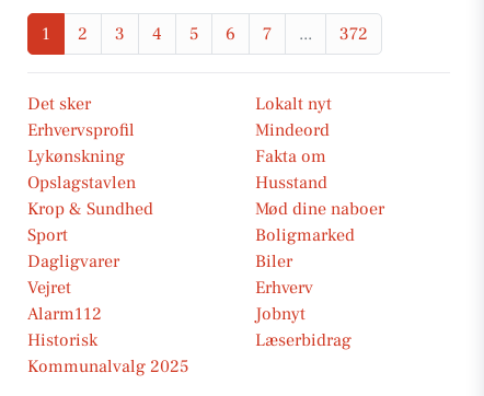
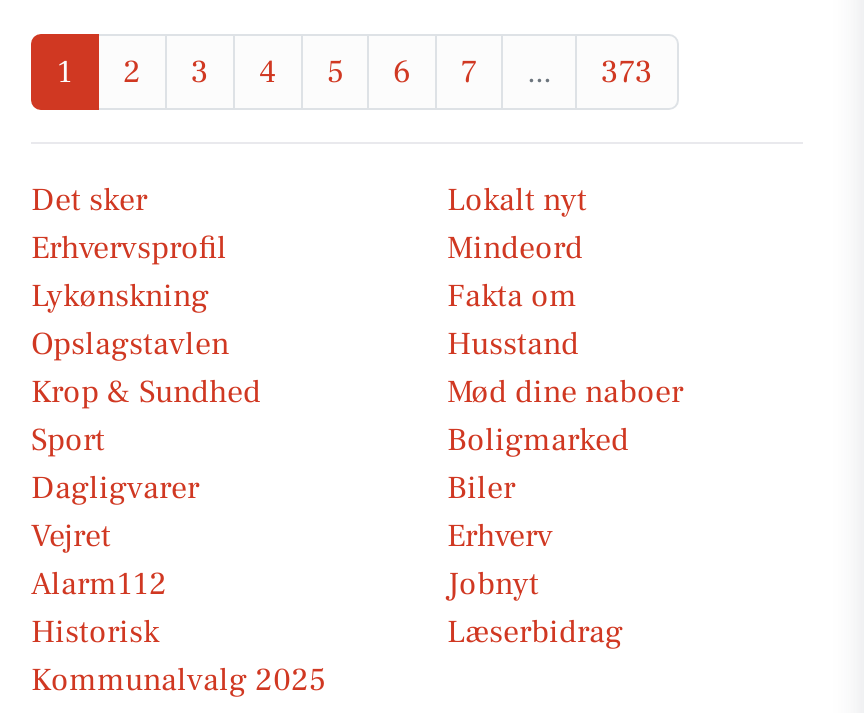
[339,23,368,45] 372 -> [601,52,653,92] 373

